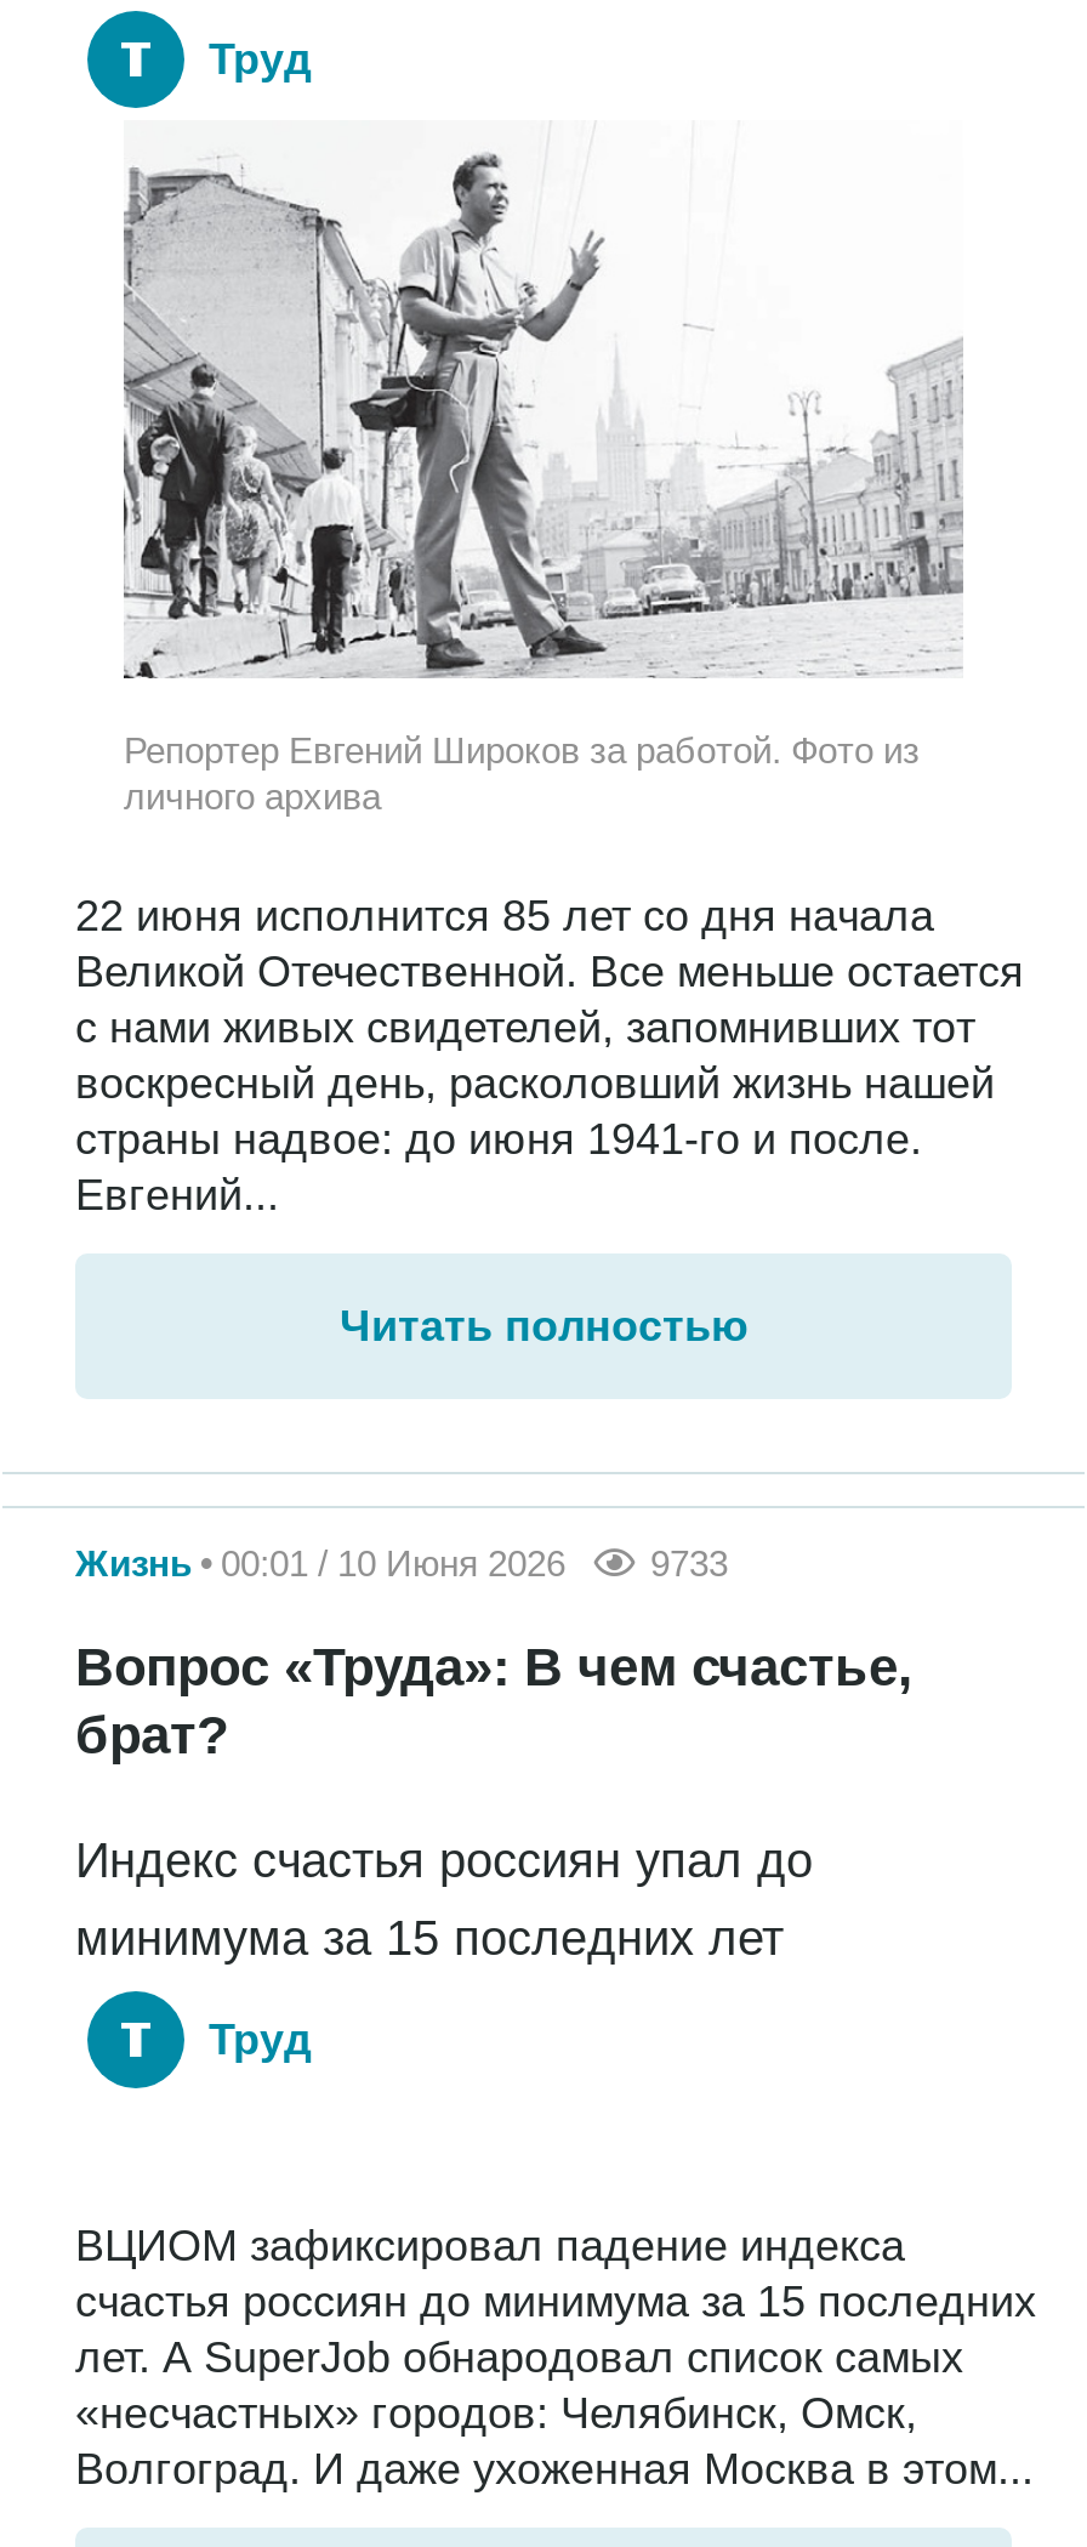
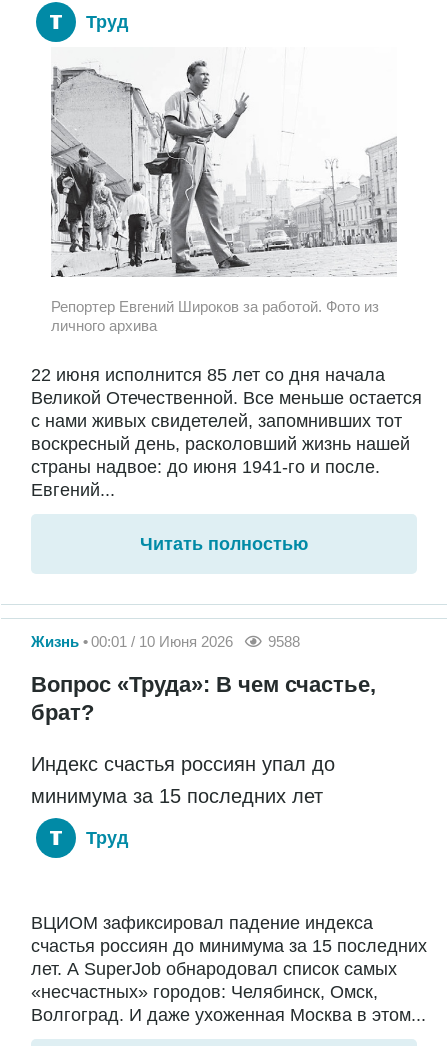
[650,1543,728,1584] 9733 -> [268,633,300,650] 9588

